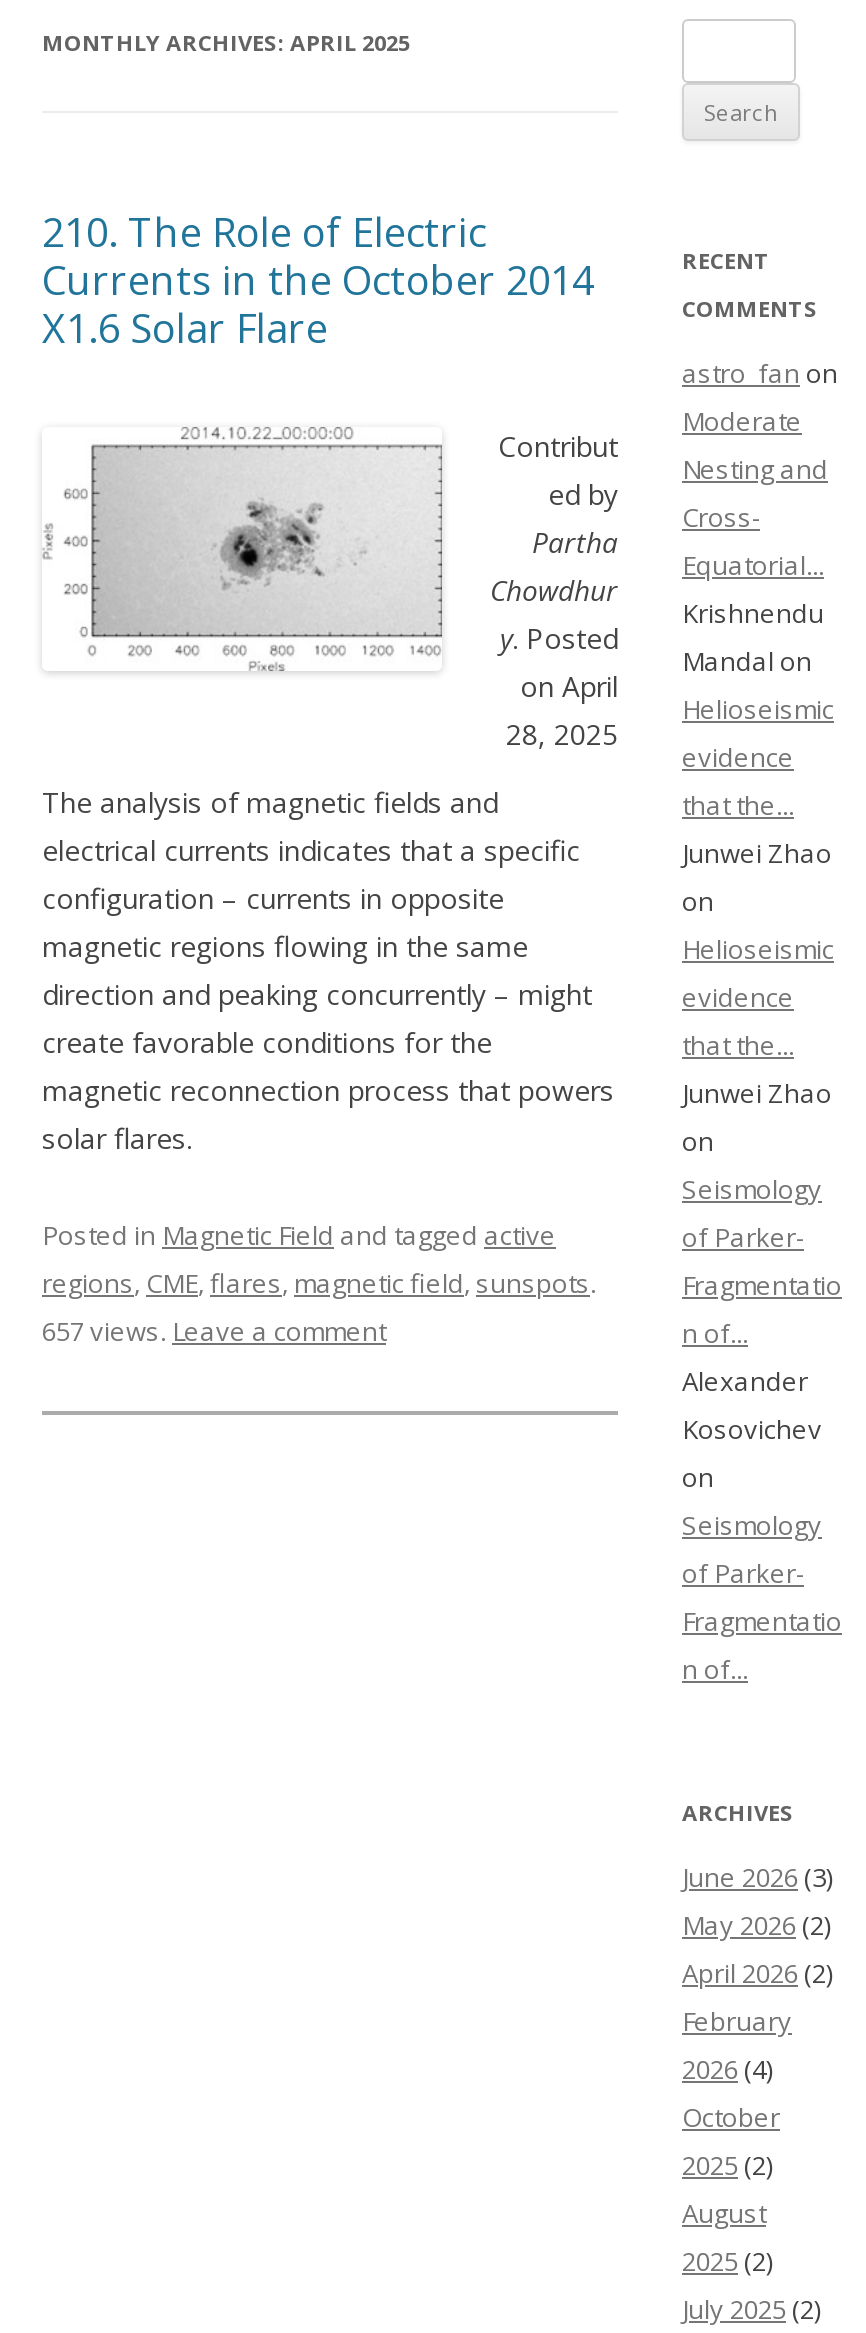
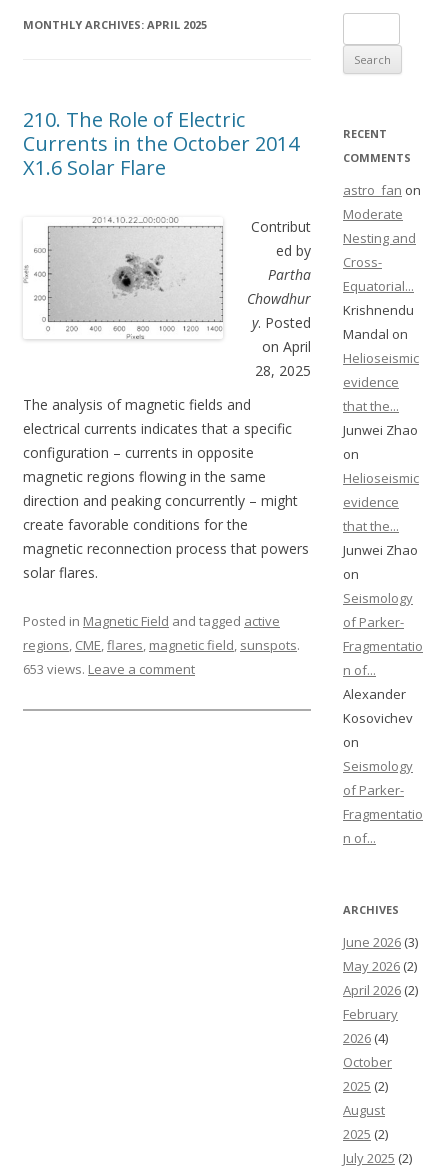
[42,1313,386,1349] 657 views. Leave a comment -> [23,660,195,678] 653 views. Leave a comment

